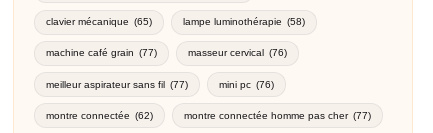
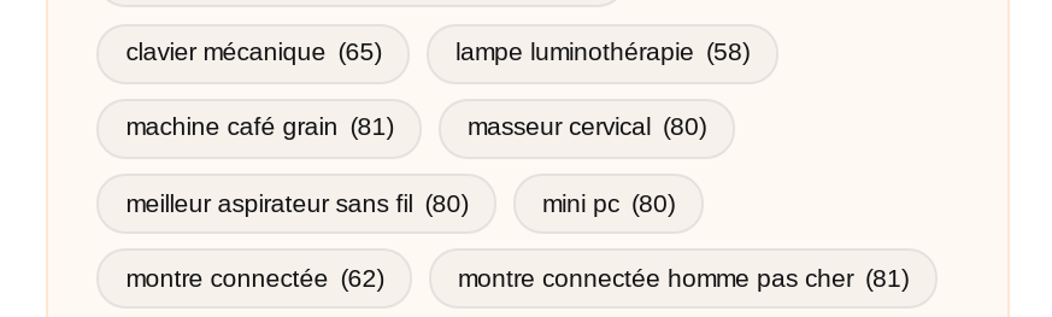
[46,47,157,58] machine café grain (77) -> [126,114,393,141] machine café grain (81)
[188,47,287,58] masseur cervical (76) -> [468,114,706,141] masseur cervical (80)
[46,79,188,90] meilleur aspirateur sans fil (77) -> [126,189,468,216] meilleur aspirateur sans fil (80)
[219,79,274,90] mini pc (76) -> [542,189,675,216] mini pc (80)
[184,110,371,121] montre connectée homme pas cher (77) -> [458,264,909,291] montre connectée homme pas cher (81)

